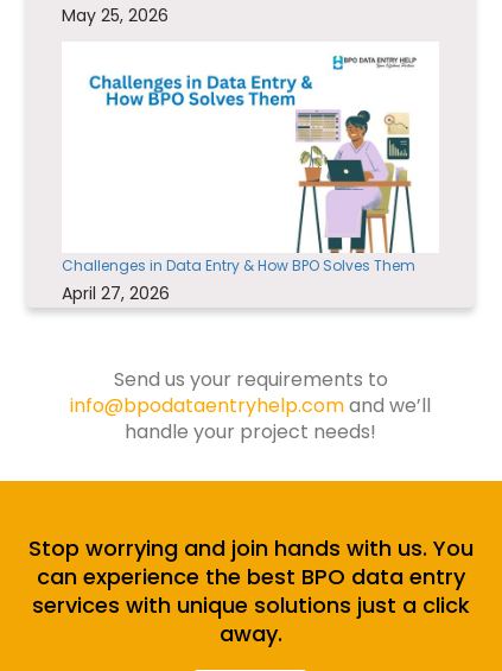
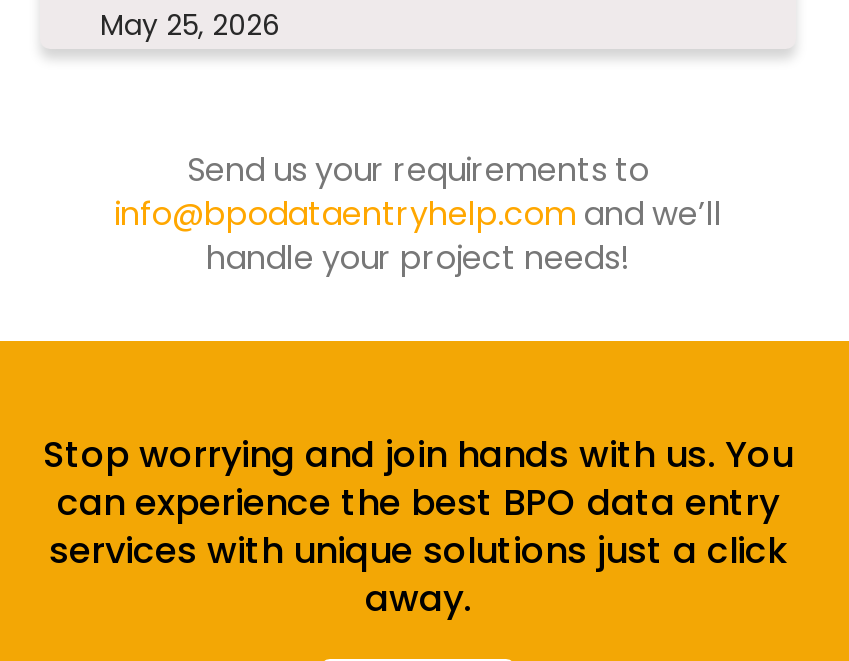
[62,55,417,306] [image] | Challenges in Data Entry & How BPO Solves Them | April 27, 2026 -> none

